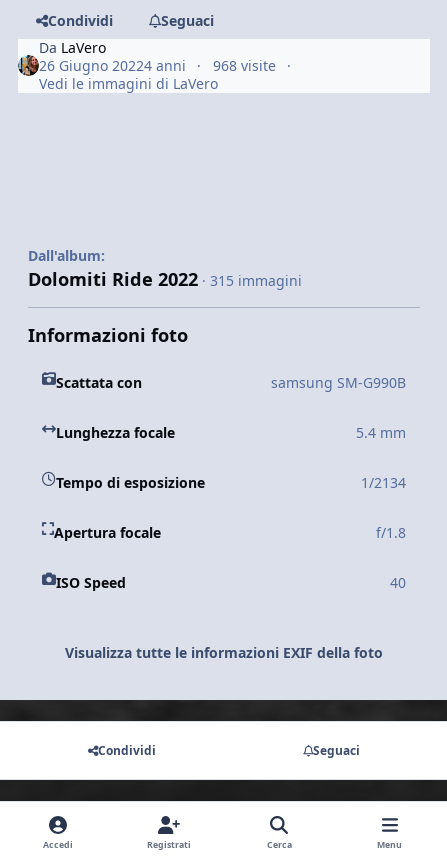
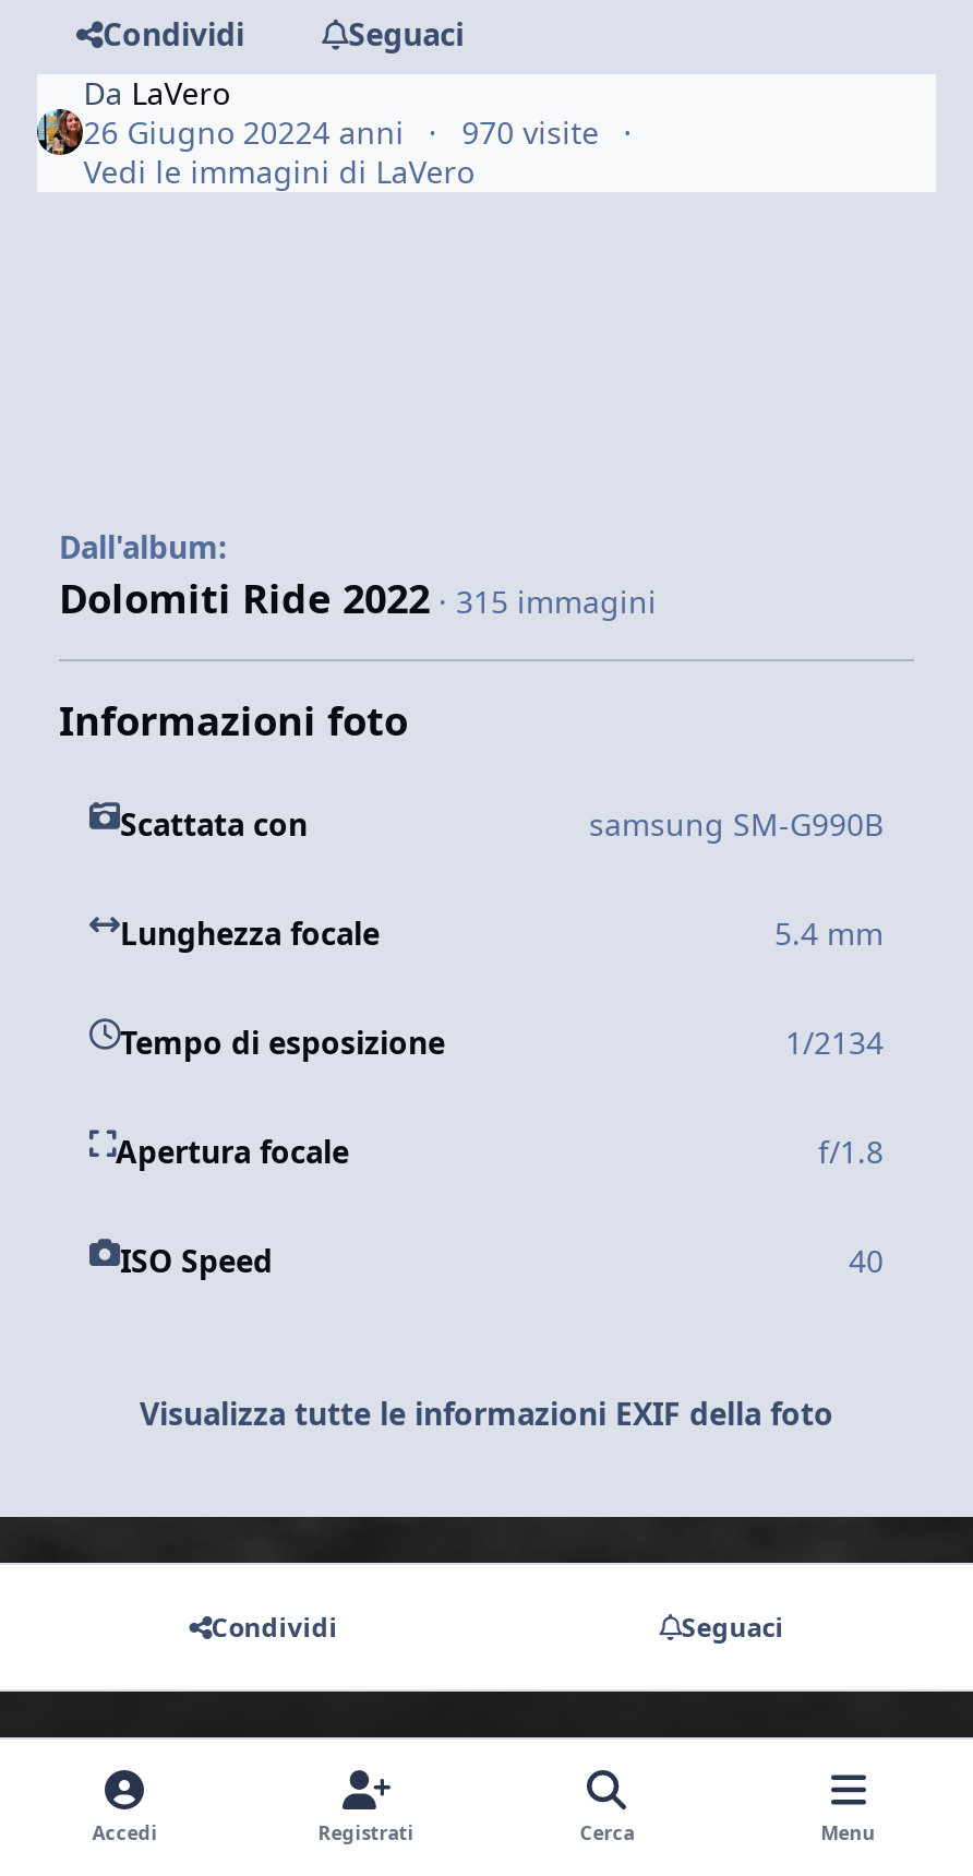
[39,55,276,74] 26 Giugno 20224 anni 968 visite -> [83,110,599,152] 26 Giugno 20224 anni 970 visite

